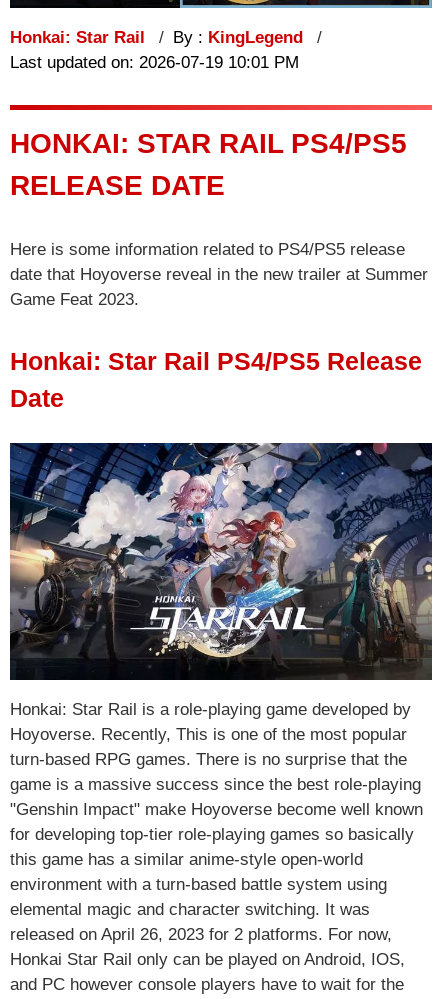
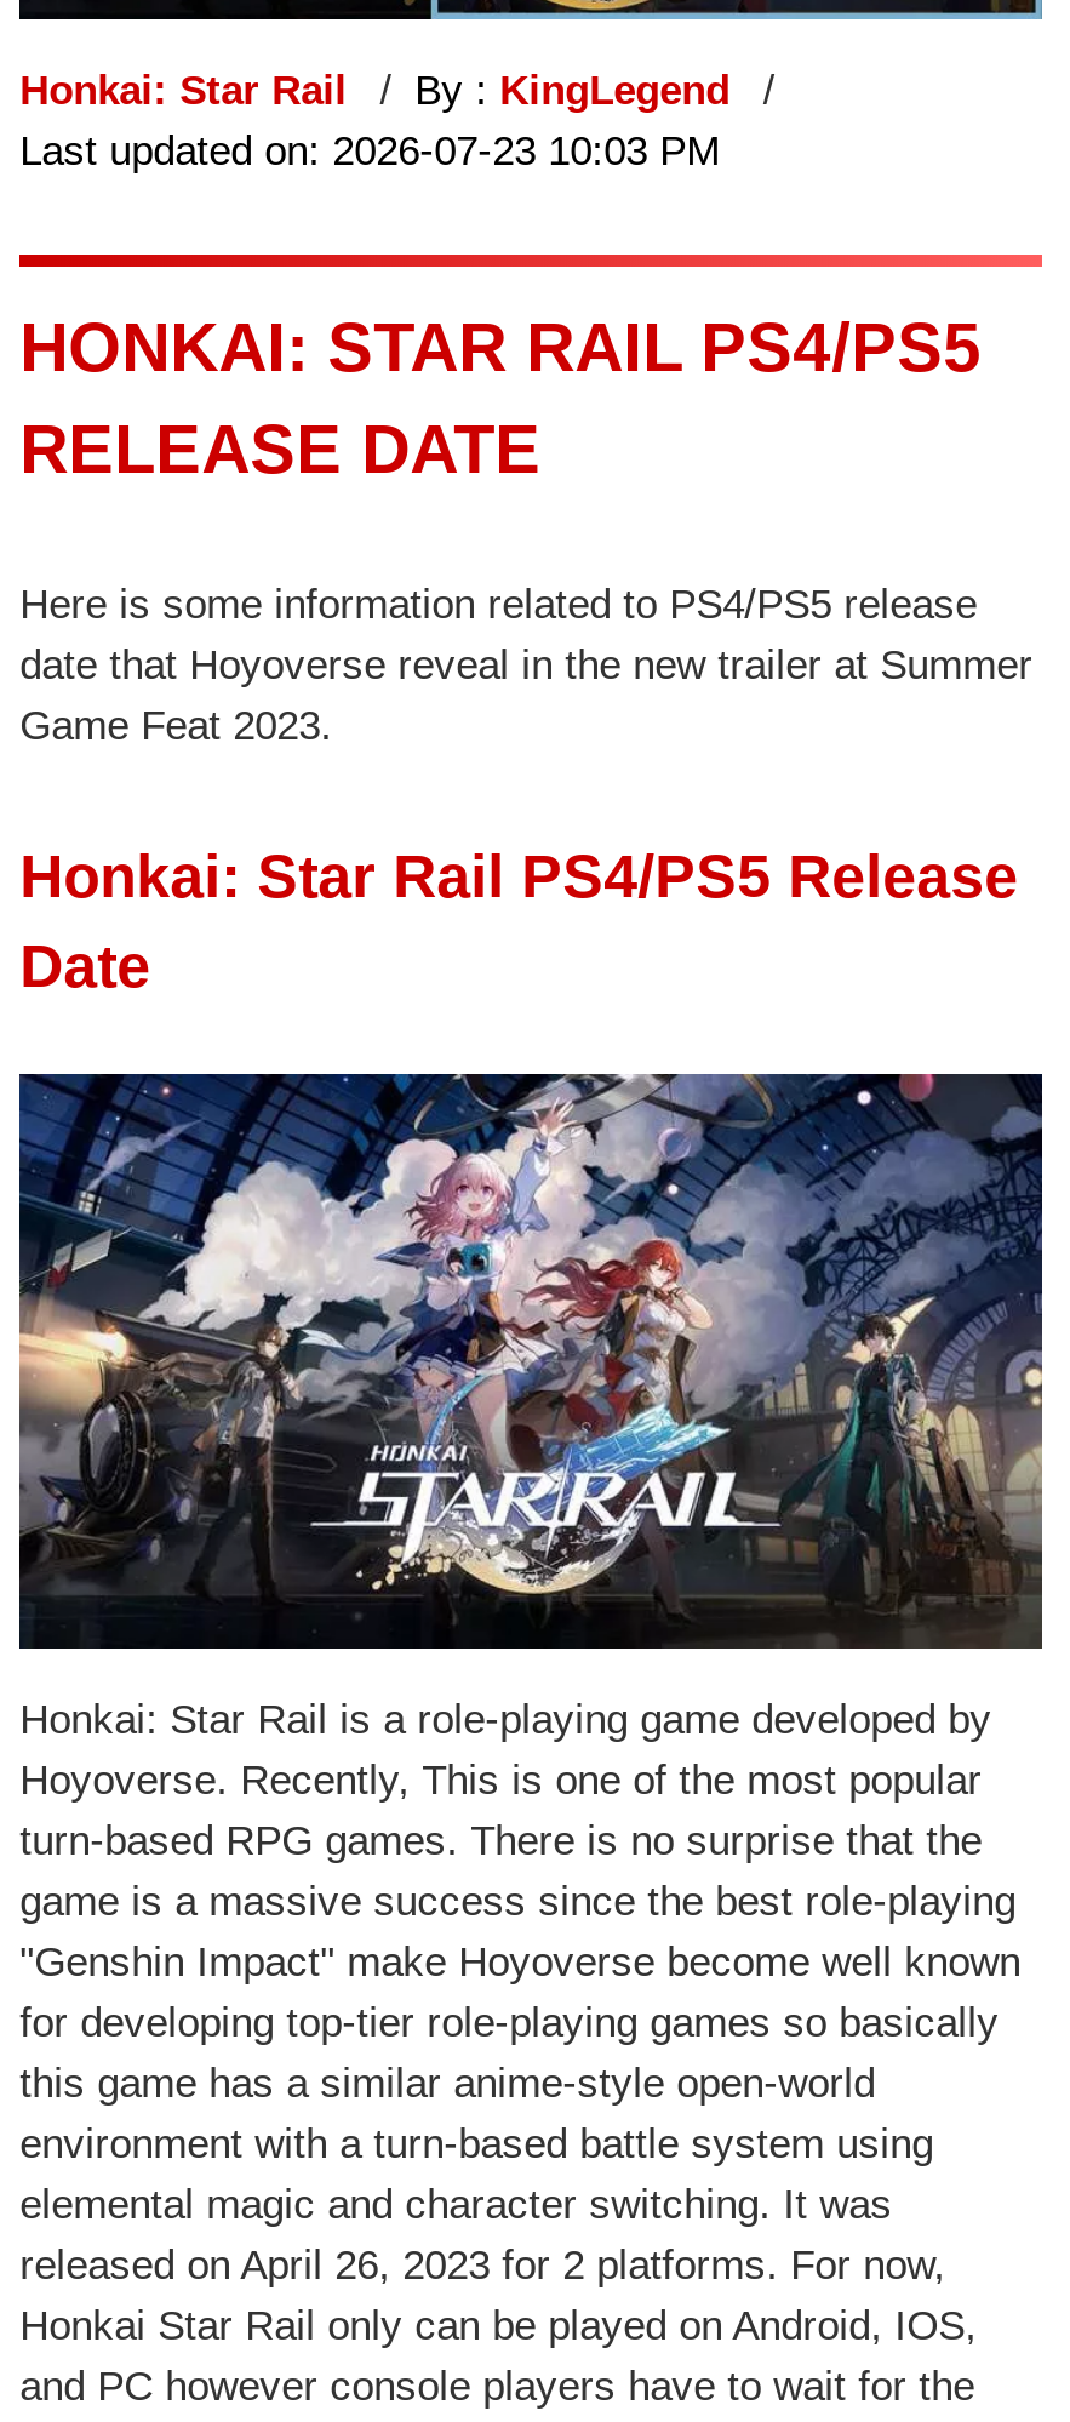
[10,53,299,72] Last updated on: 2026-07-19 10:01 PM -> [20,128,720,174] Last updated on: 2026-07-23 10:03 PM

